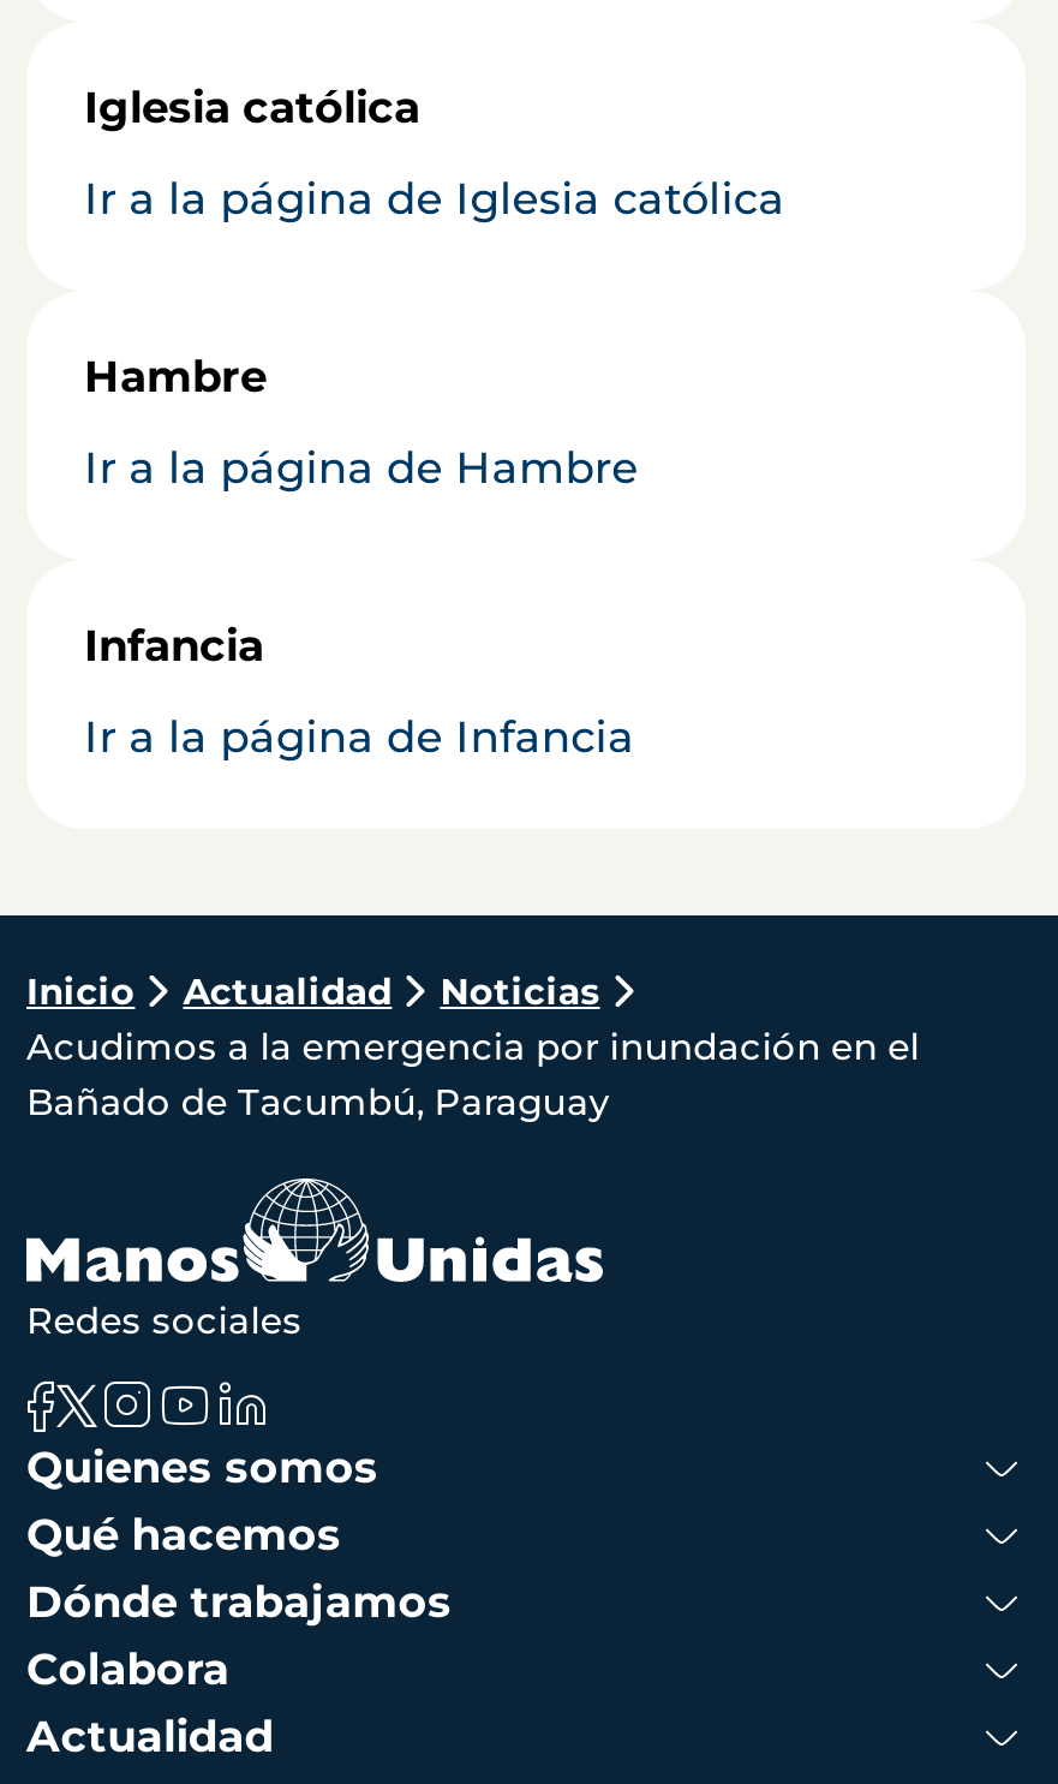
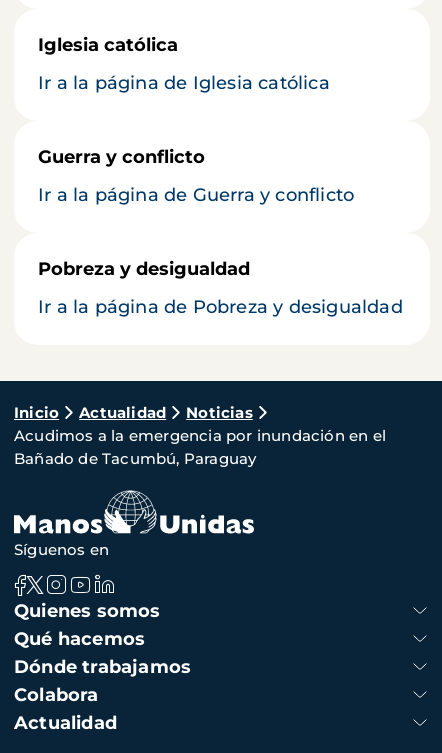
[84,351,267,403] Hambre -> [38,146,205,168] Guerra y conflicto
[84,442,638,495] Ir a la página de Hambre -> [38,184,354,206] Ir a la página de Guerra y conflicto
[84,620,264,673] Infancia -> [38,258,250,280] Pobreza y desigualdad
[84,711,635,764] Ir a la página de Infancia -> [38,296,403,318] Ir a la página de Pobreza y desigualdad
[26,1297,302,1343] Redes sociales -> [14,540,109,559] Síguenos en

